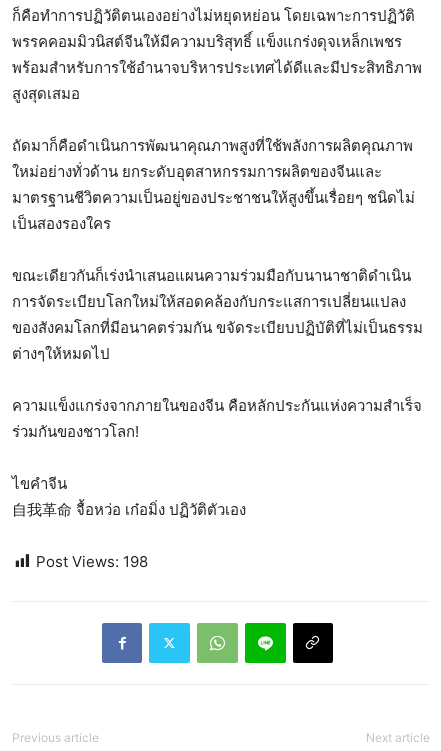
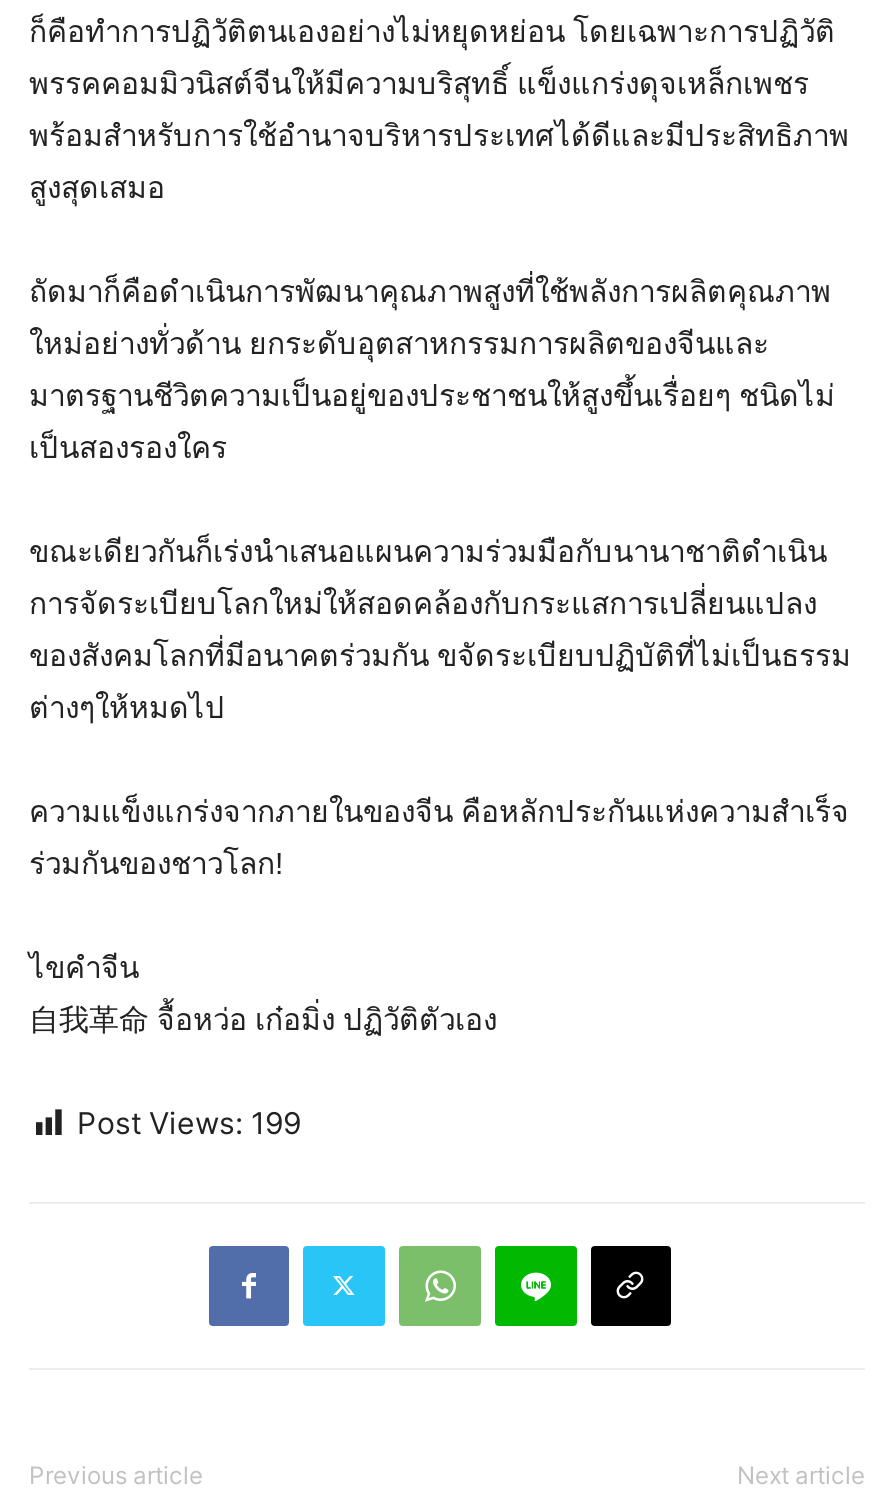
[36,552,148,571] Post Views: 198 -> [77,1104,301,1142] Post Views: 199

